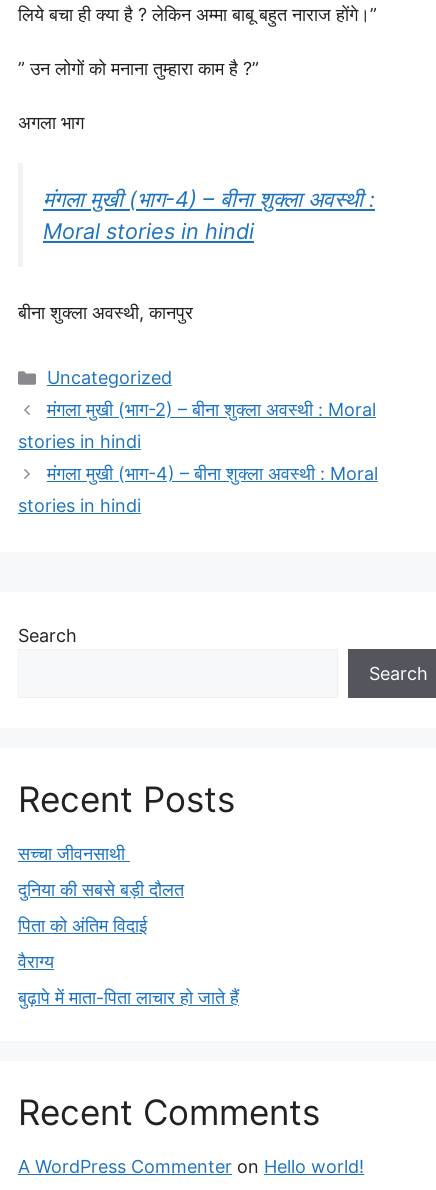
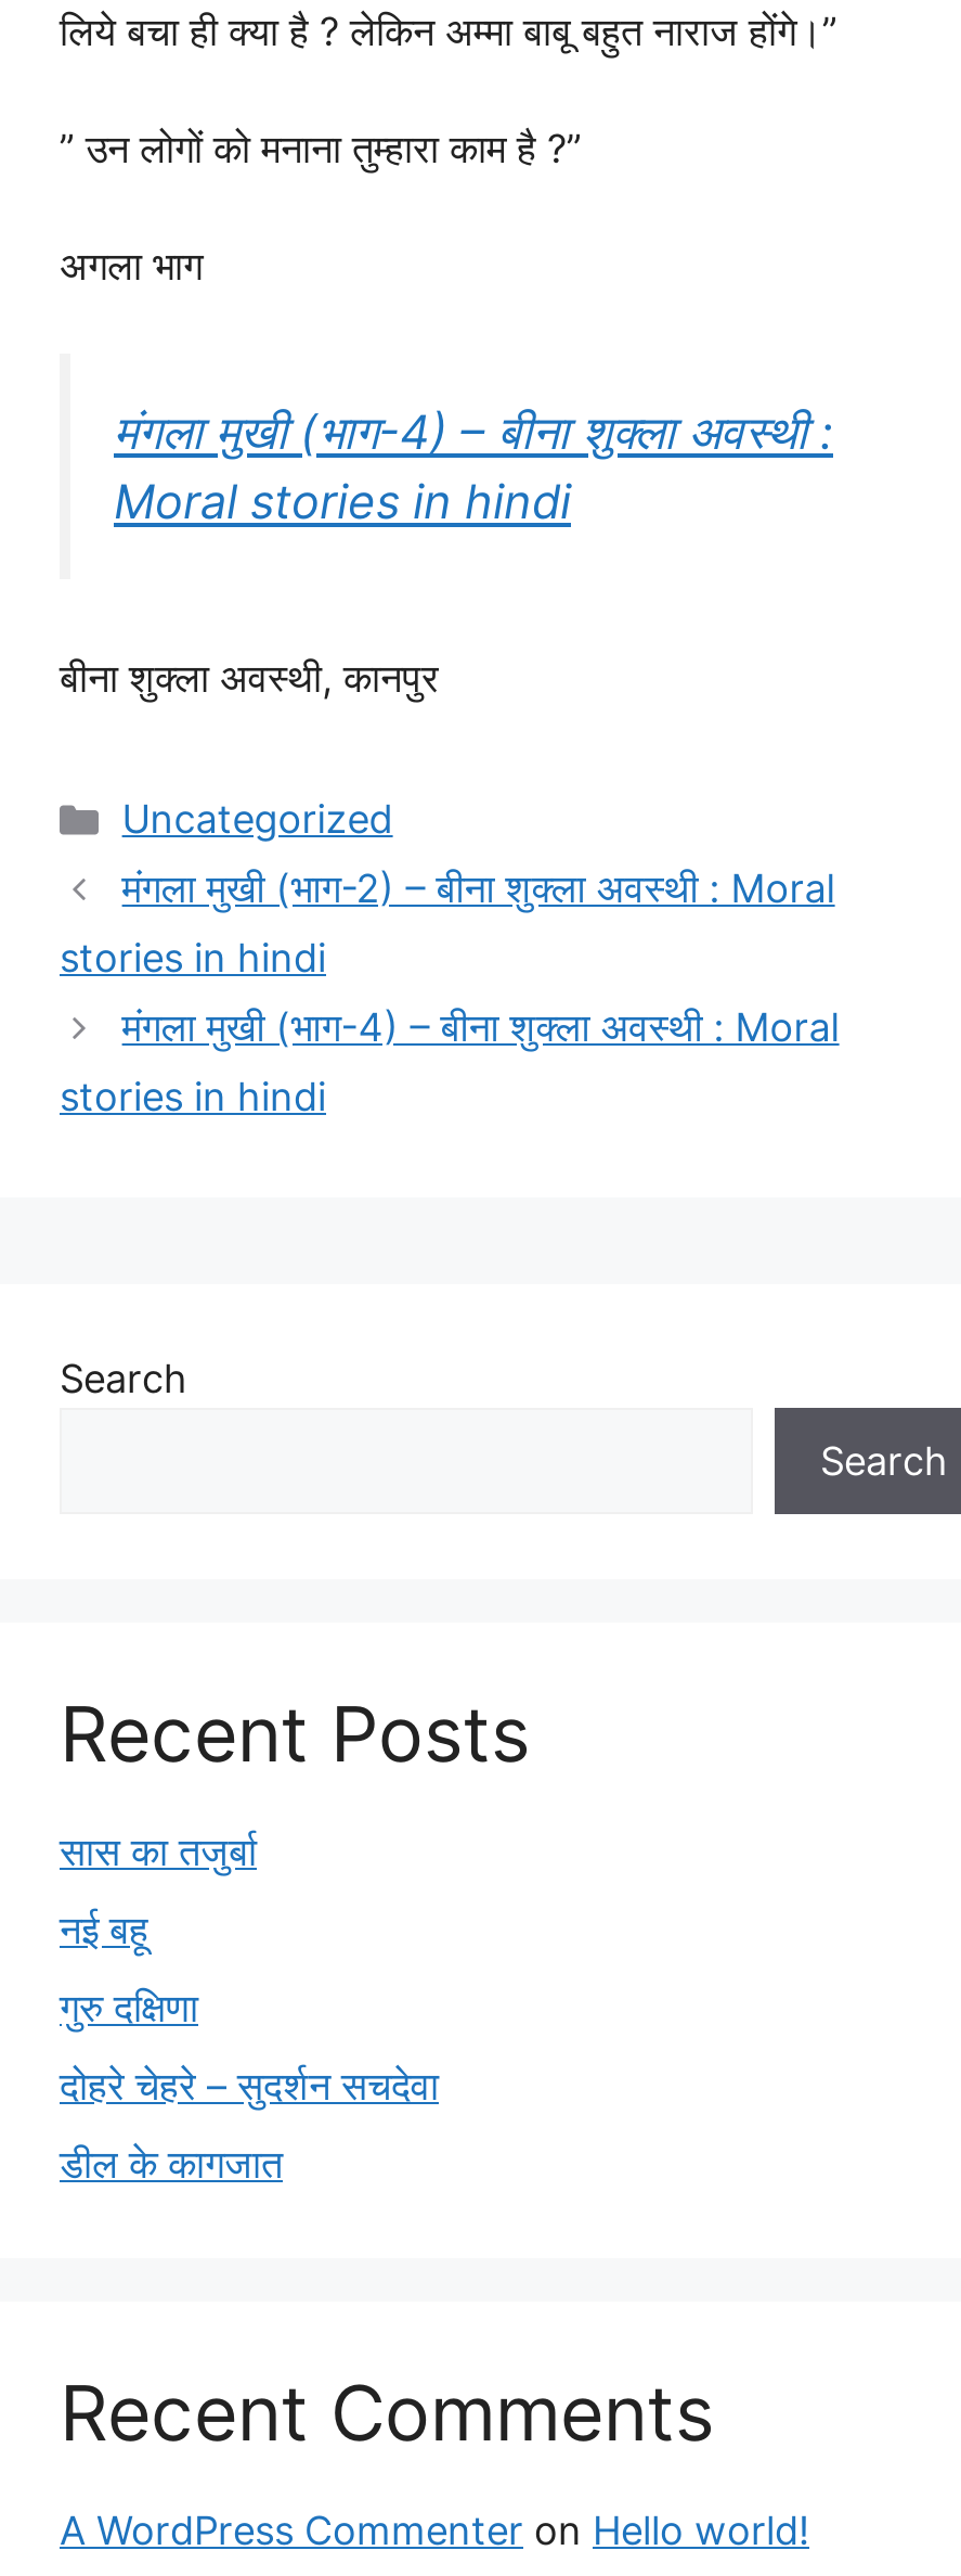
[18,843,130,864] सच्चा जीवनसाथी -> [60,1830,257,1875] सास का तजुर्बा
[18,879,184,900] दुनिया की सबसे बड़ी दौलत -> [60,1908,148,1953] नई बहू
[18,915,147,936] पिता को अंतिम विदाई -> [60,1986,198,2031] गुरु दक्षिणा
[18,951,54,972] वैराग्य -> [60,2064,439,2109] दोहरे चेहरे – सुदर्शन सचदेवा
[18,987,239,1008] बुढ़ापे में माता-पिता लाचार हो जाते हैं -> [60,2142,283,2187] डील के कागजात

